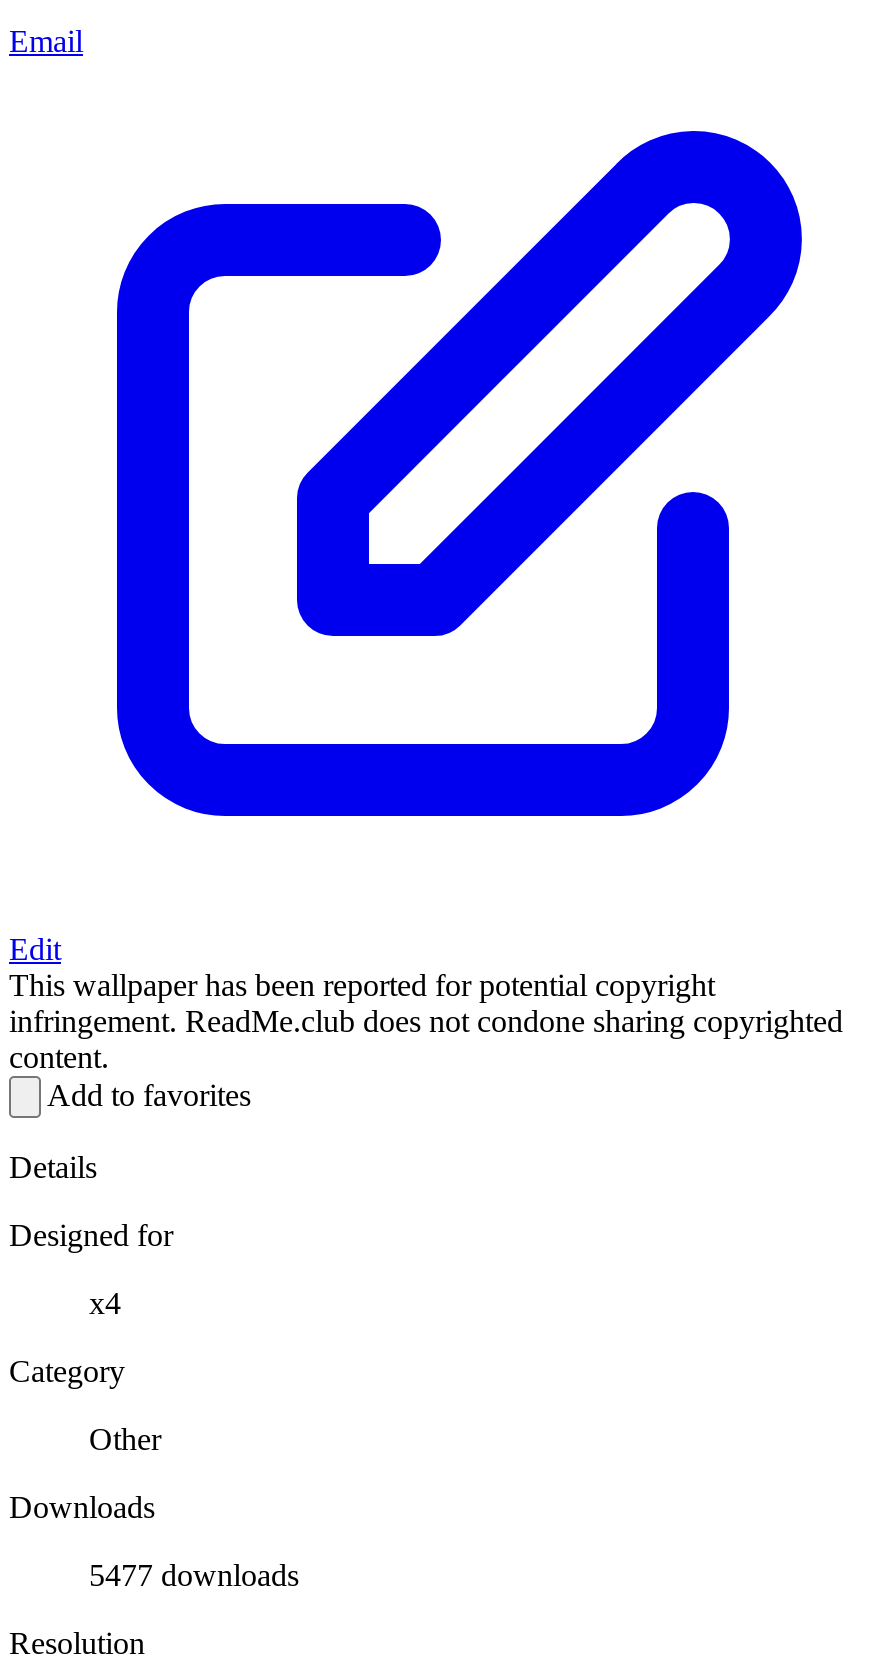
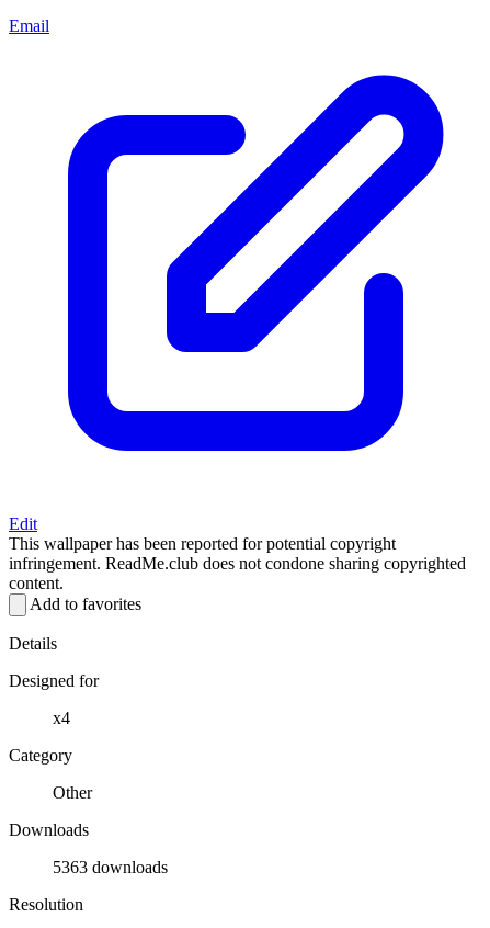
[89,1558,299,1592] 5477 downloads -> [53,858,168,876] 5363 downloads

